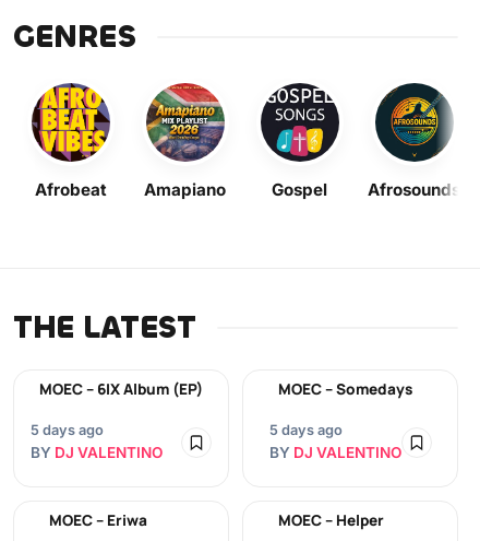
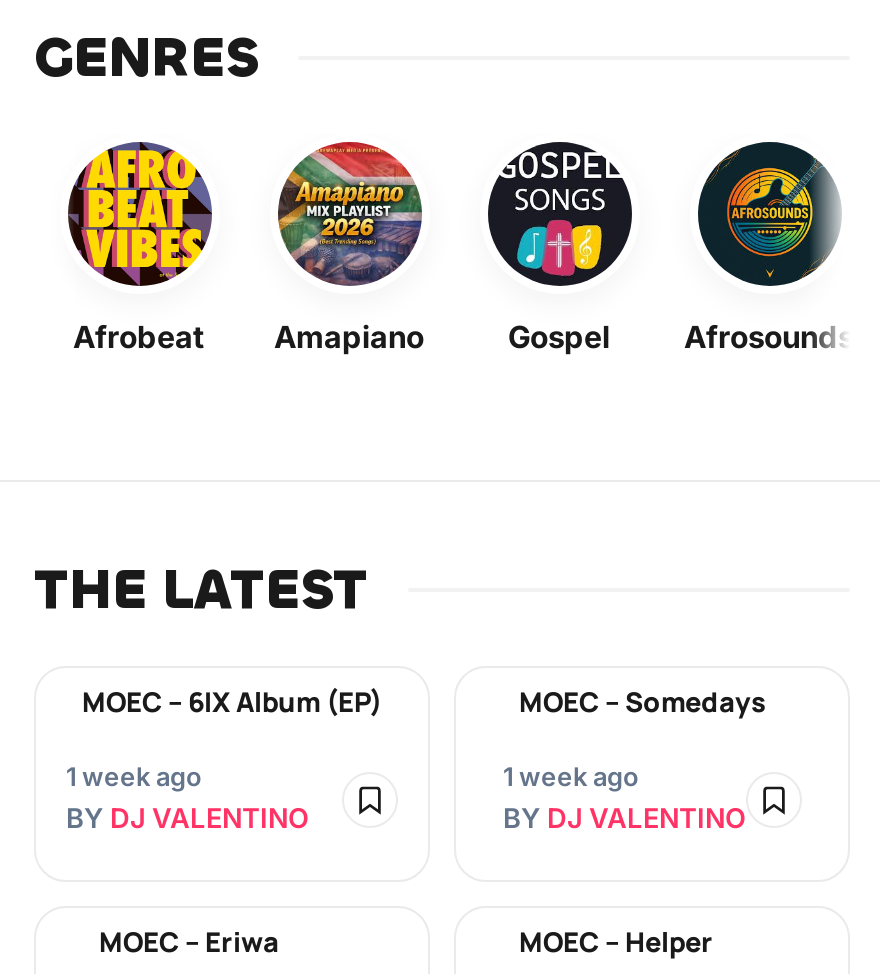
[31,422,104,438] 5 days ago -> [66,762,202,792] 1 week ago
[269,422,342,438] 5 days ago -> [503,762,639,792] 1 week ago

